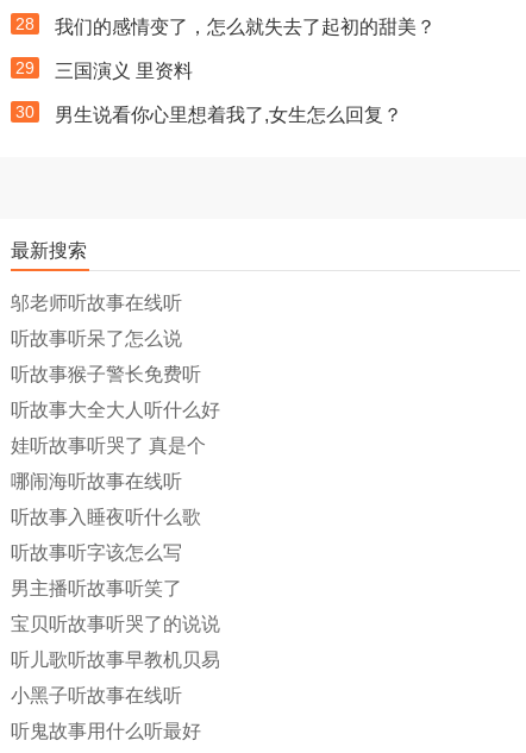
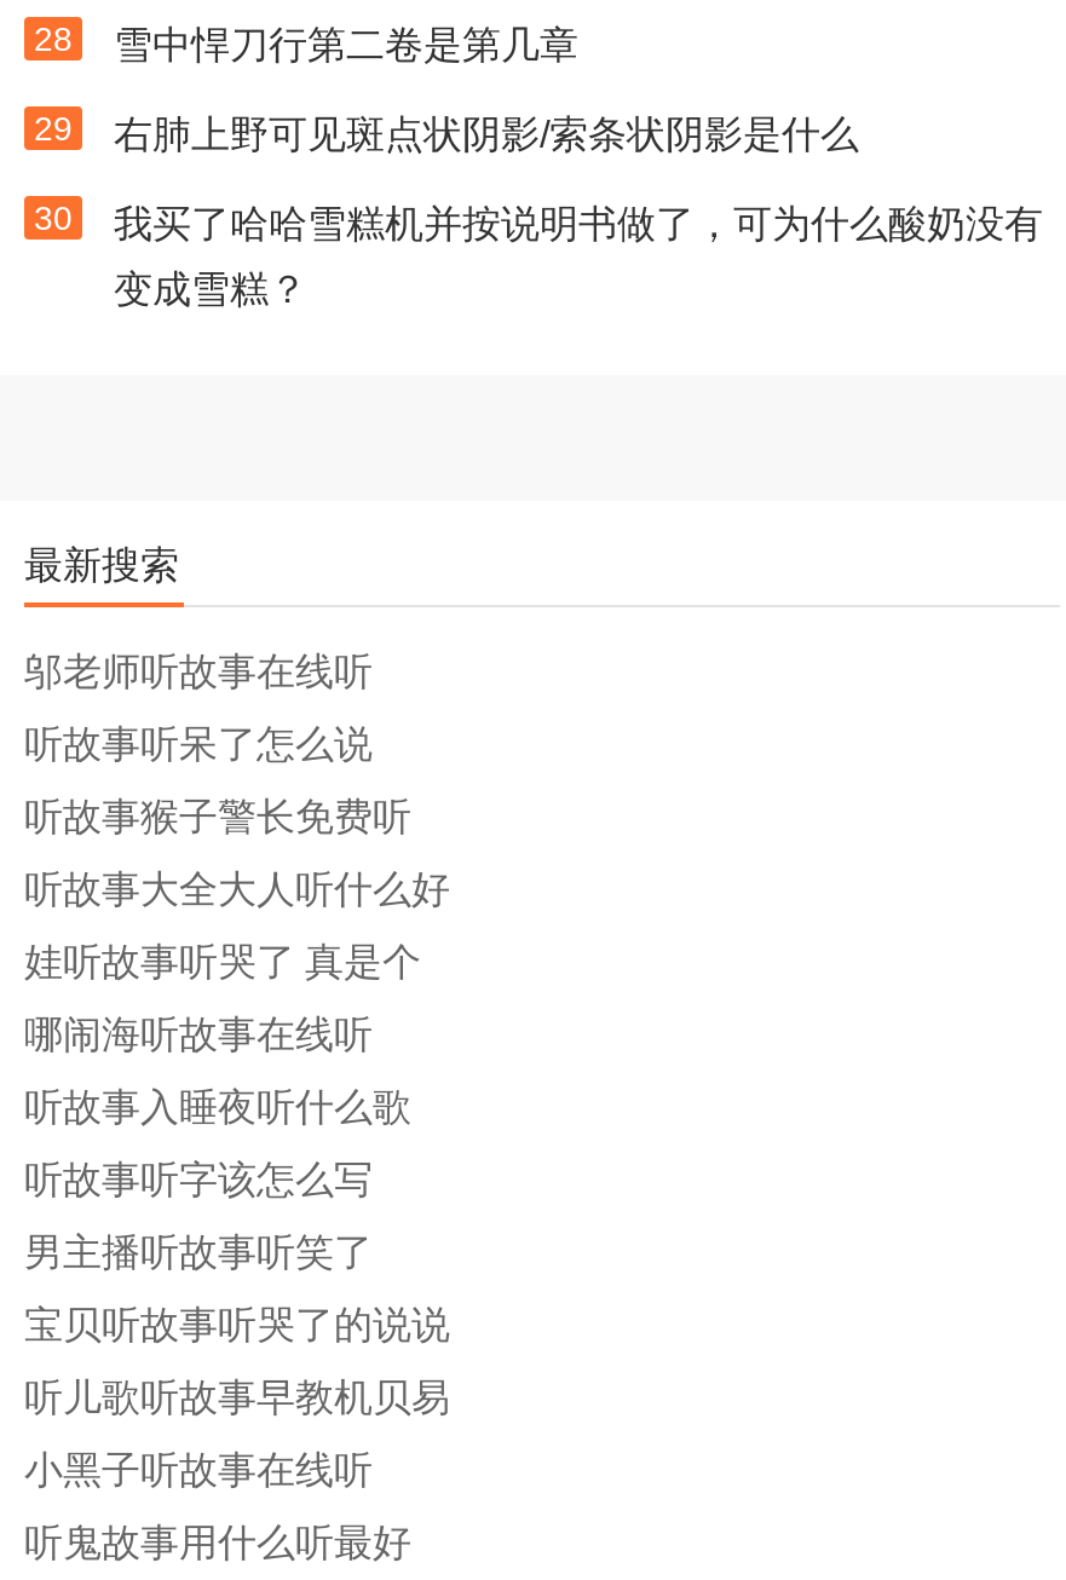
[55,17,436,37] 我们的感情变了，怎么就失去了起初的甜美？ -> [114,24,578,65] 雪中悍刀行第二卷是第几章
[55,61,193,81] 三国演义 里资料 -> [114,114,859,155] 右肺上野可见斑点状阴影/索条状阴影是什么
[55,105,402,125] 男生说看你心里想着我了,女生怎么回复？ -> [114,203,1043,310] 我买了哈哈雪糕机并按说明书做了，可为什么酸奶没有 | 变成雪糕？

